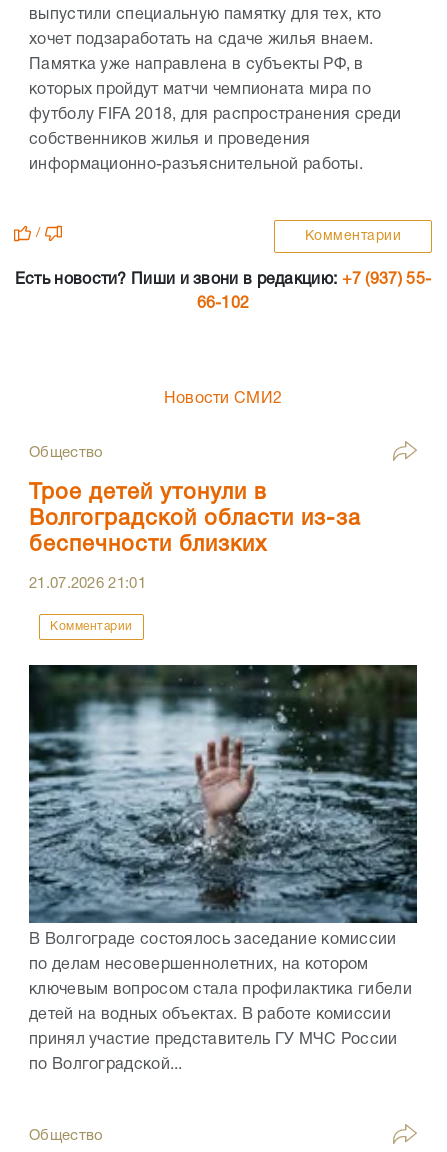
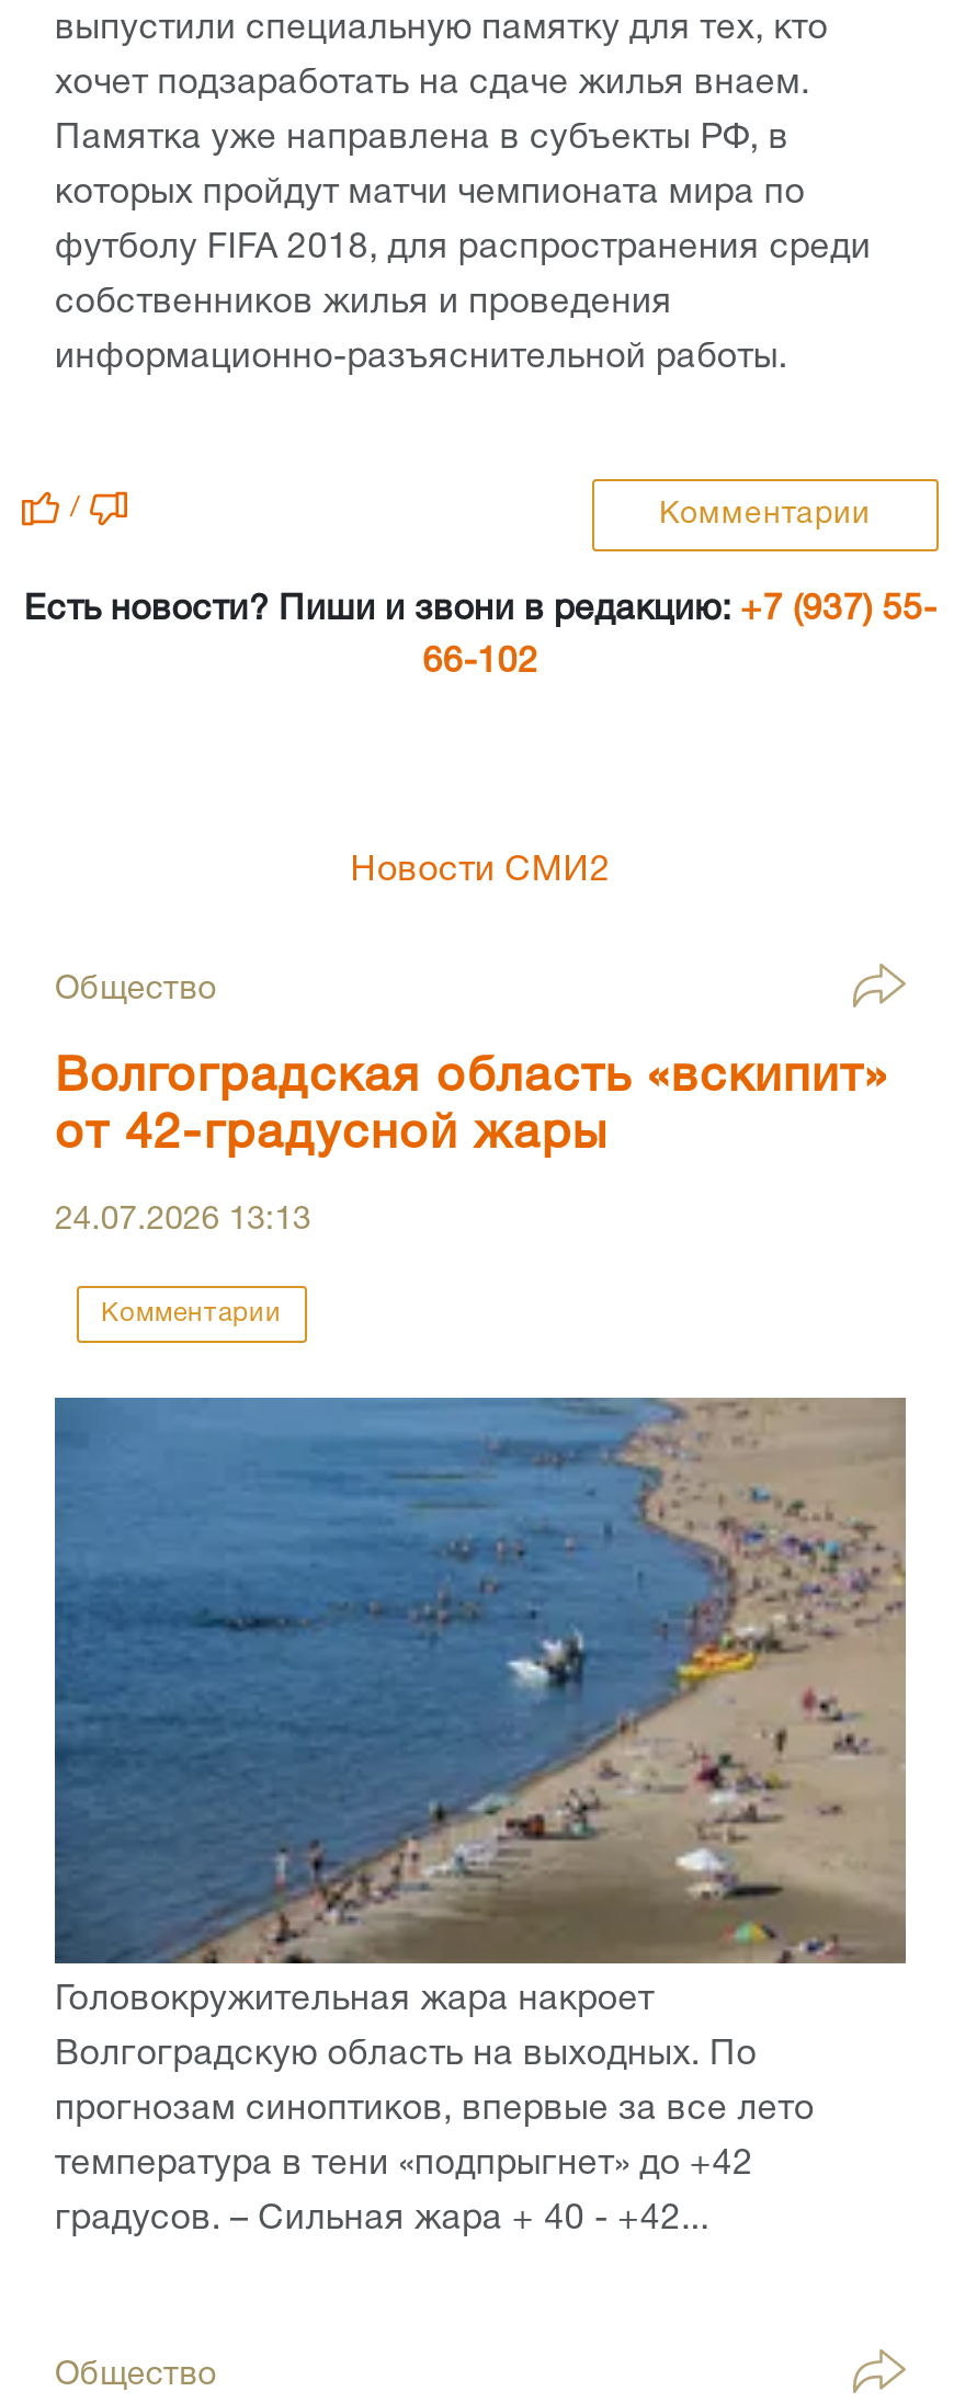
[29,483,361,555] Трое детей утонули в | Волгоградской области из-за | беспечности близких -> [55,1056,888,1157] Волгоградская область «вскипит» | от 42-градусной жары
[29,577,146,591] 21.07.2026 21:01 -> [55,1205,311,1235] 24.07.2026 13:13
[28,664,418,1072] [image] | В Волгограде состоялось заседание комиссии | по делам несовершеннолетних, на котором | ключевым вопросом стала профилактика гибели | детей на водных объектах. В работе комиссии | принял участие представитель ГУ МЧС России | по Волгоградской... -> [53,1396,908,2235] [image] | Головокружительная жара накроет | Волгоградскую область на выходных. По | прогнозам синоптиков, впервые за все лето | температура в тени «подпрыгнет» до +42 | градусов. – Сильная жара + 40 - +42...

